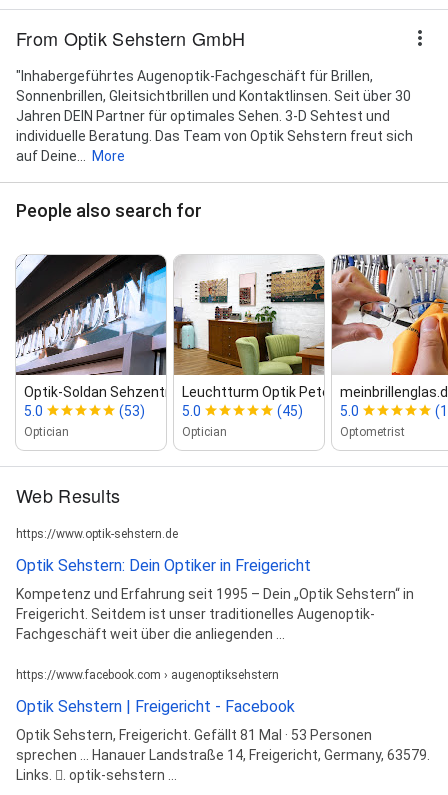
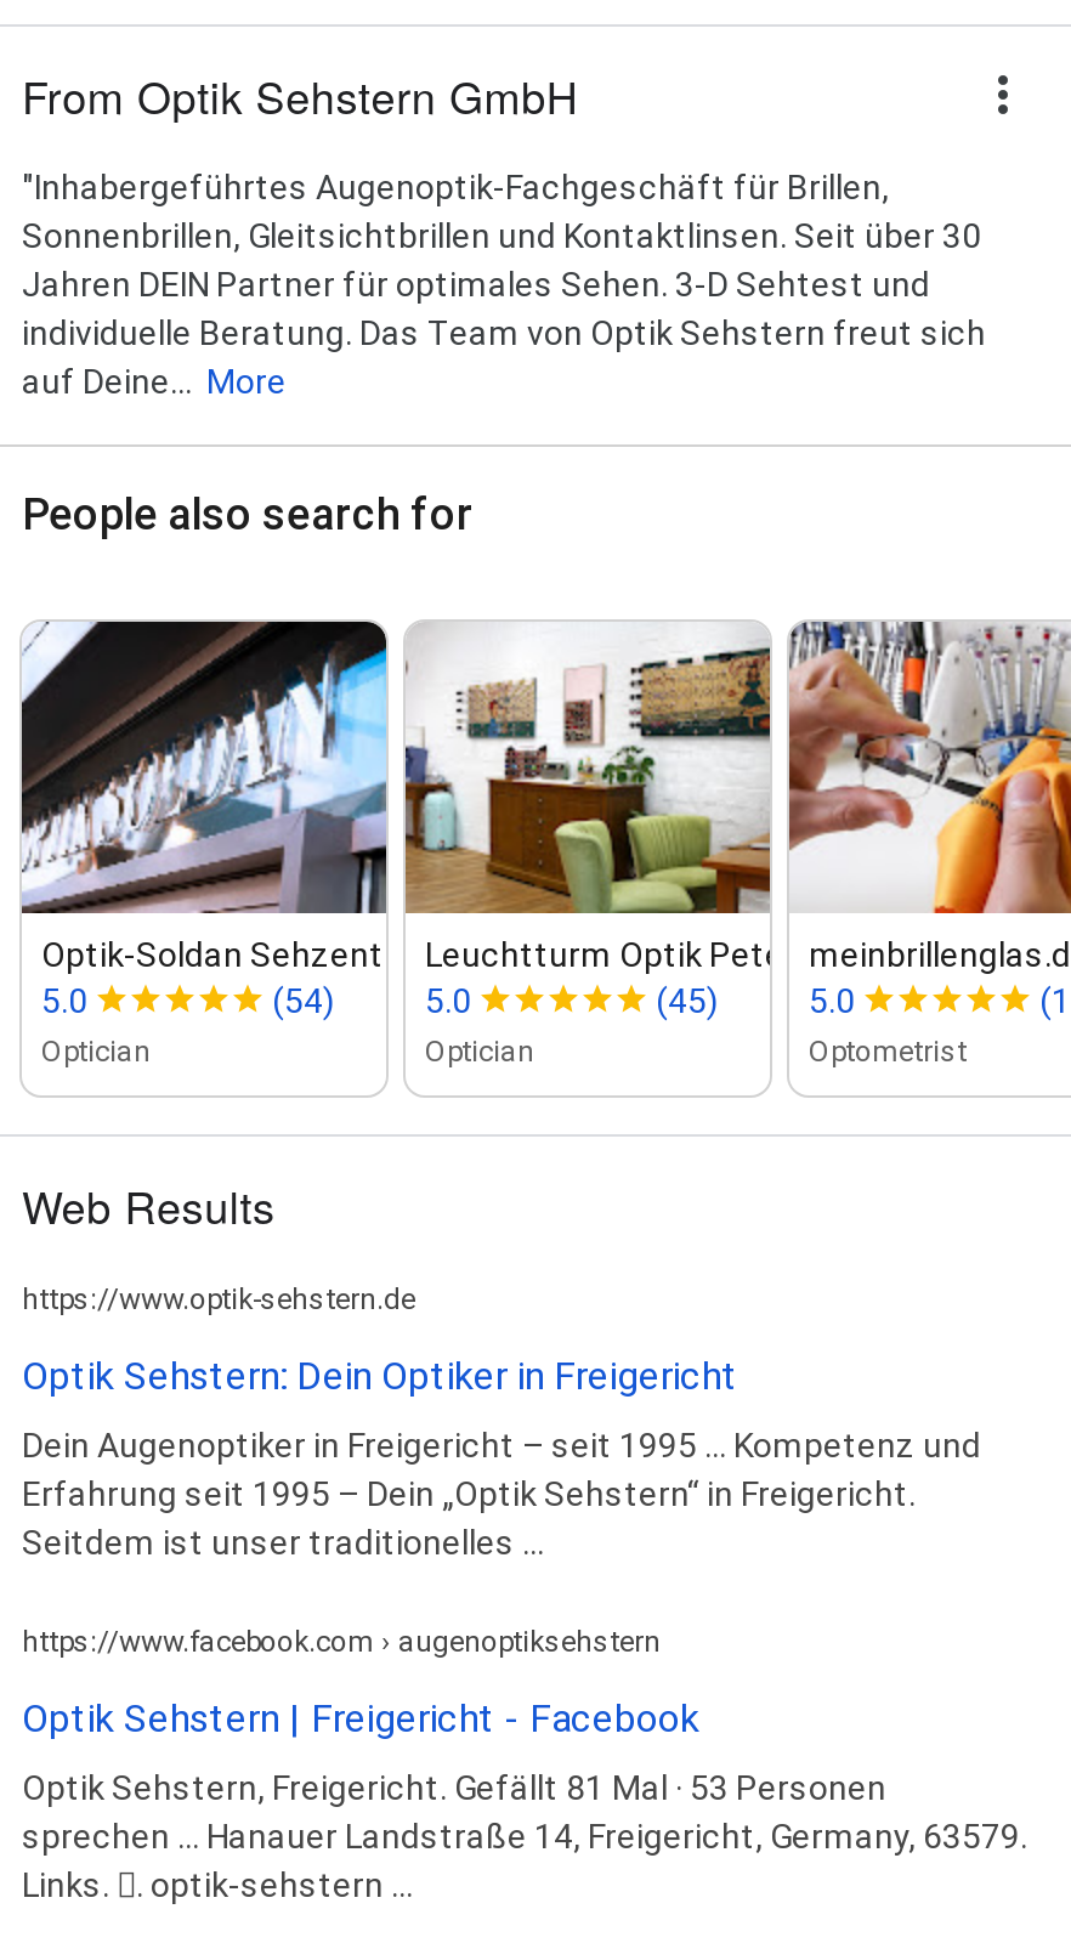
[119,403,145,419] (53) -> [272,980,335,1019] (54)
[16,586,414,642] Kompetenz und Erfahrung seit 1995 – Dein „Optik Sehstern“ in | Freigericht. Seitdem ist unser traditionelles Augenoptik- | Fachgeschäft weit über die anliegenden ... -> [22,1425,981,1561] Dein Augenoptiker in Freigericht – seit 1995 ... Kompetenz und | Erfahrung seit 1995 – Dein „Optik Sehstern“ in Freigericht. | Seitdem ist unser traditionelles ...

